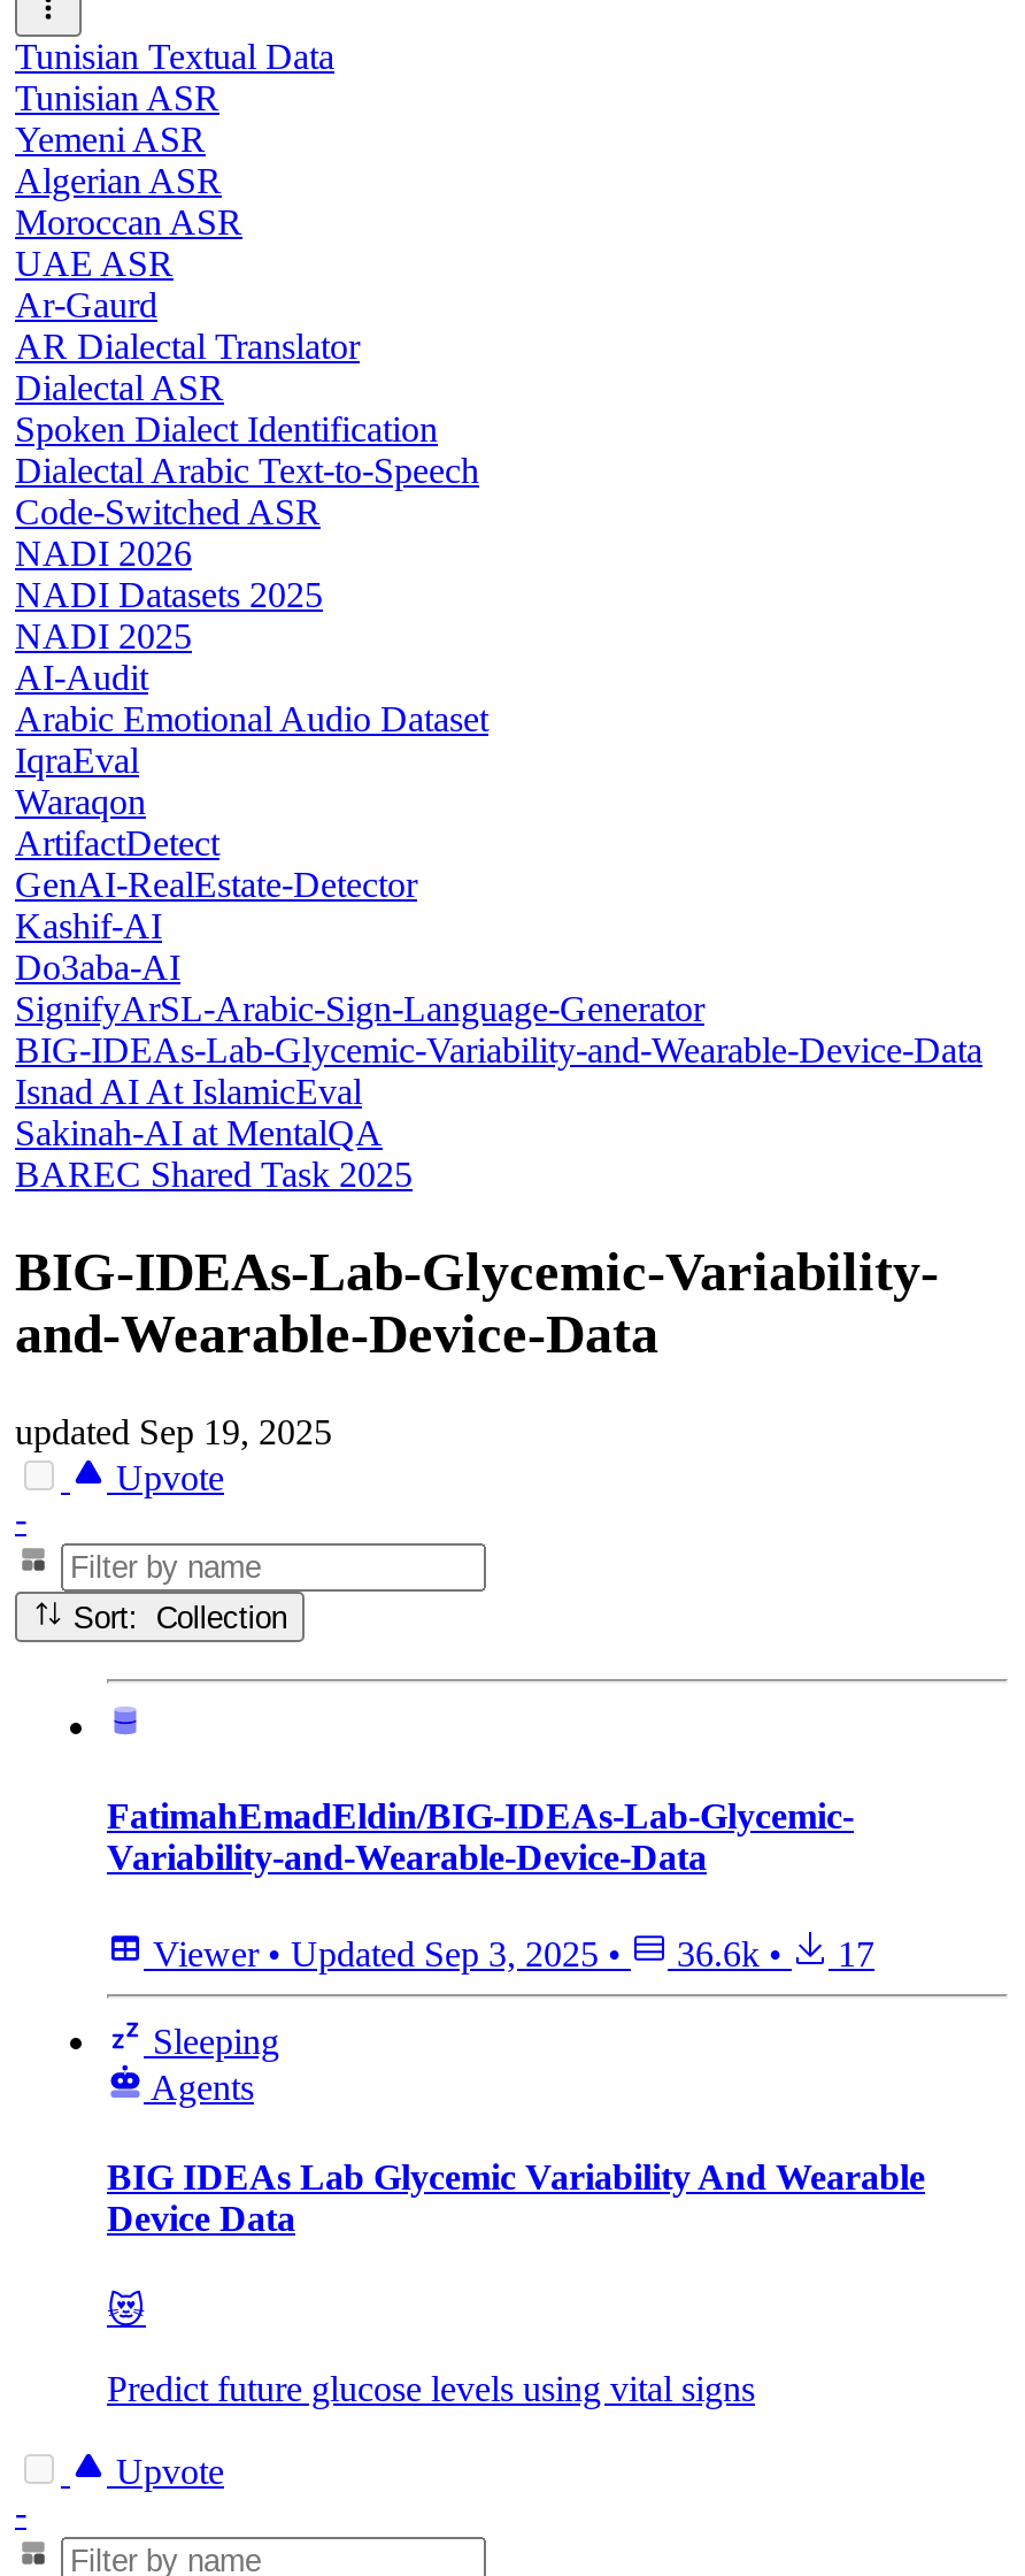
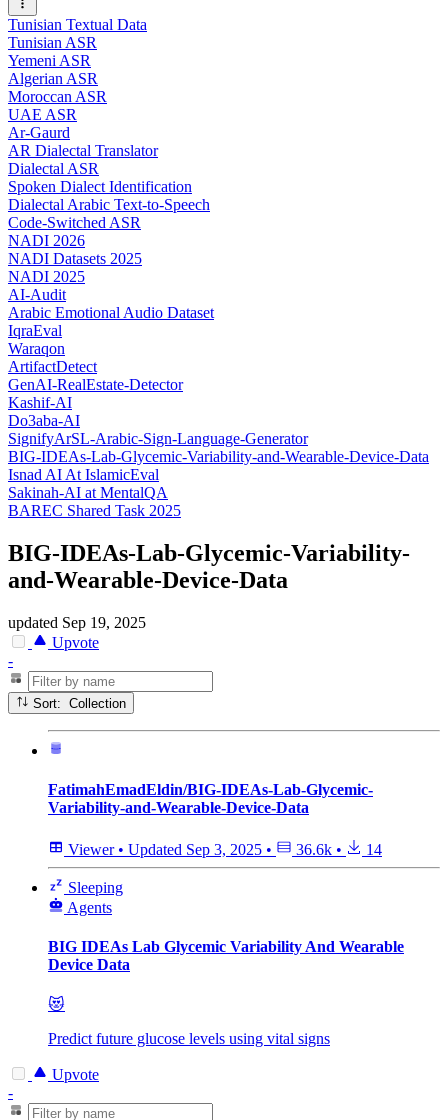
[144,1934,874,1973] Viewer • Updated Sep 3, 2025 • 36.6k • 17 -> [64,841,382,858] Viewer • Updated Sep 3, 2025 • 36.6k • 14

